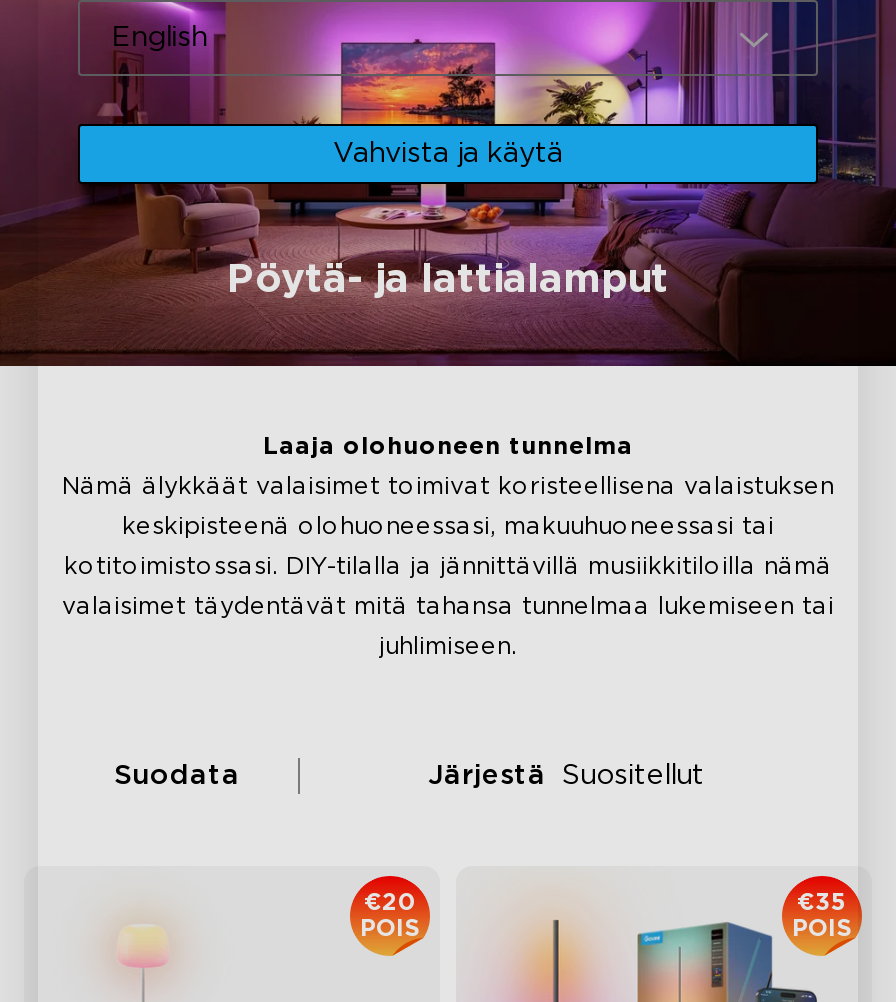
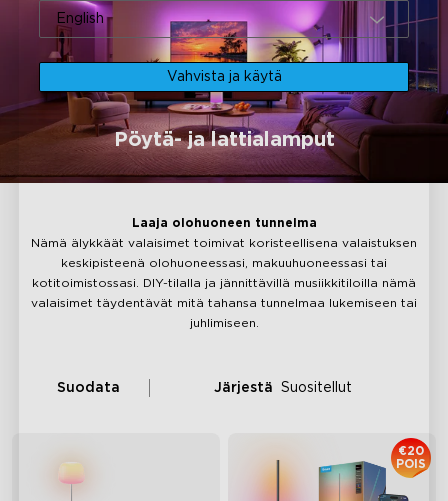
[360,890,420,940] €20 | POIS -> none
[797,890,847,914] €35 -> [398,445,424,457] €20

